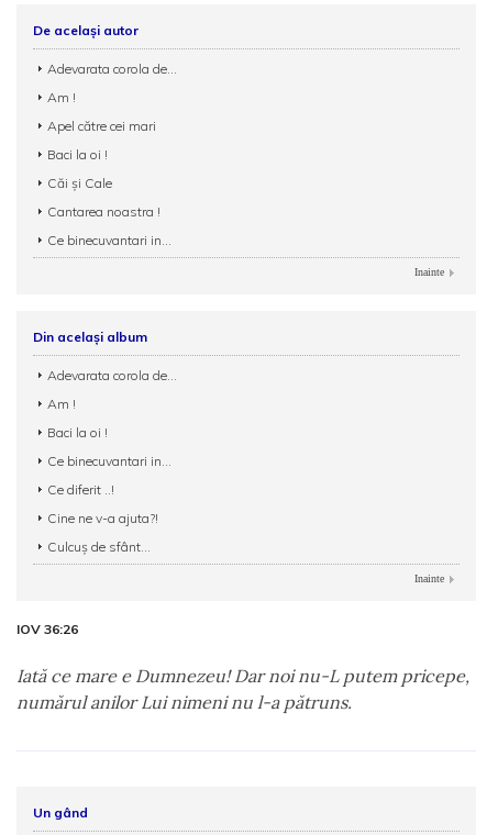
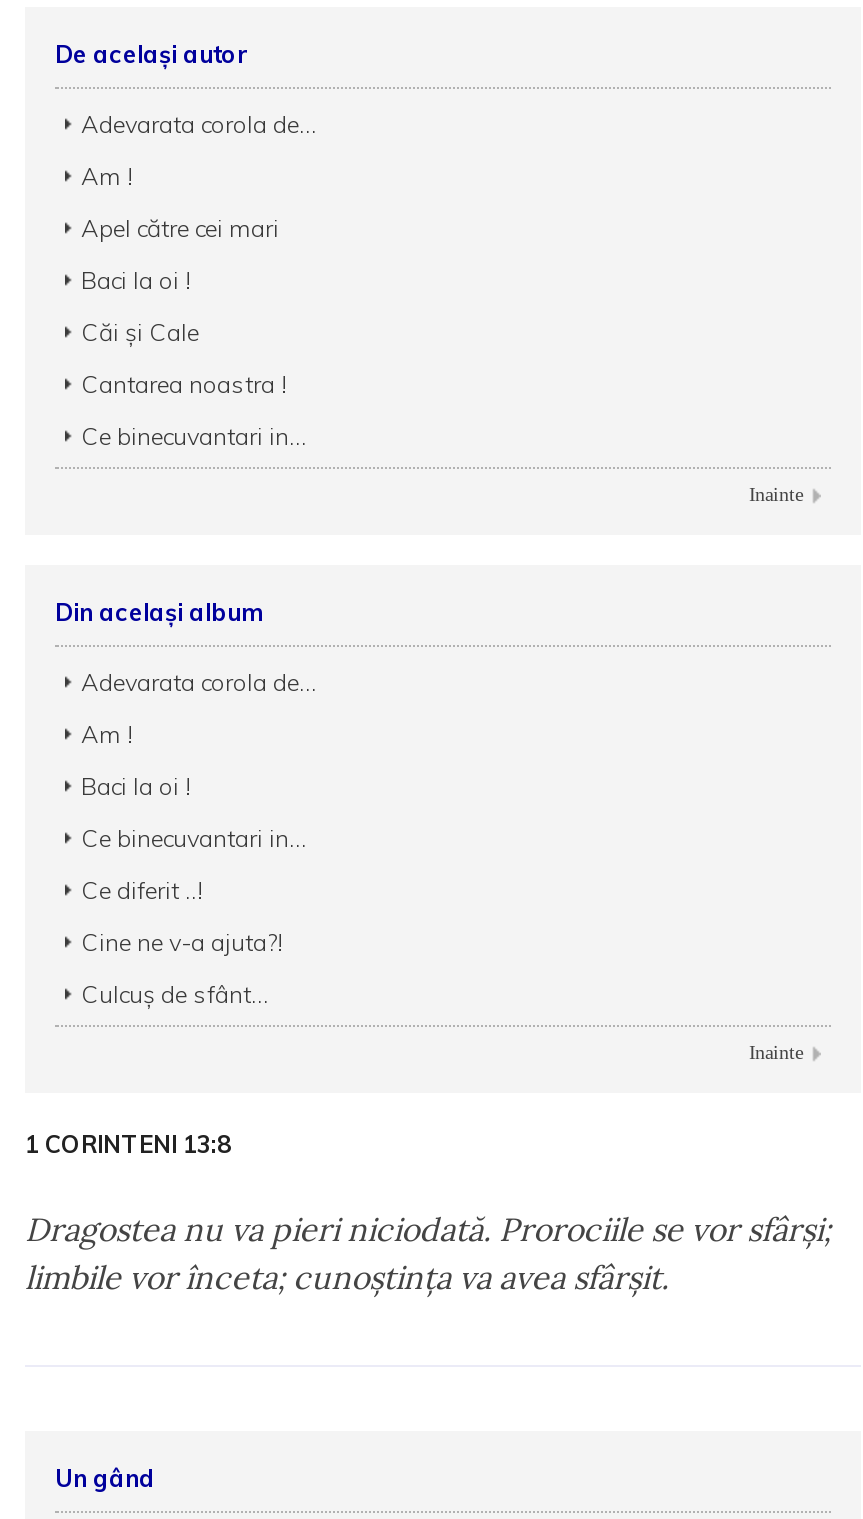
[16,621,78,637] IOV 36:26 -> [25,1129,231,1159] 1 CORINTENI 13:8
[16,665,469,713] Iată ce mare e Dumnezeu! Dar noi nu-L putem pricepe, | numărul anilor Lui nimeni nu l-a pătruns. -> [25,1209,831,1297] Dragostea nu va pieri niciodată. Prorociile se vor sfârşi; | limbile vor înceta; cunoştinţa va avea sfârşit.

